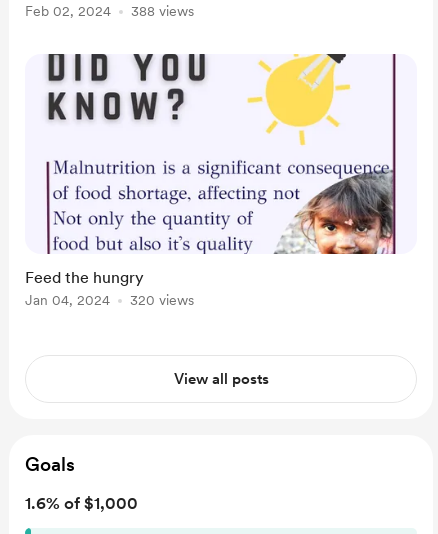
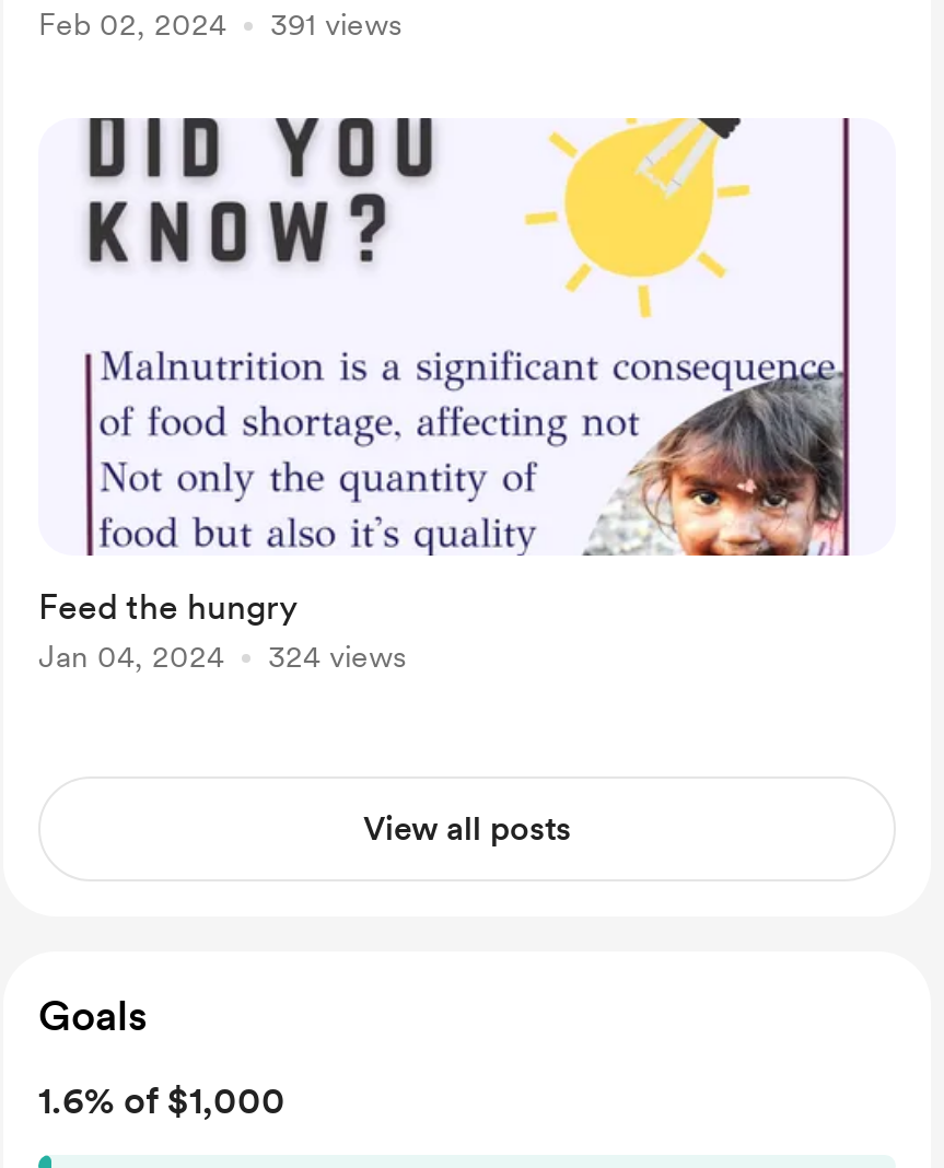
[25,3,194,19] Feb 02, 2024 388 views -> [38,7,401,42] Feb 02, 2024 391 views
[25,292,194,308] Jan 04, 2024 320 views -> [38,639,406,674] Jan 04, 2024 324 views

